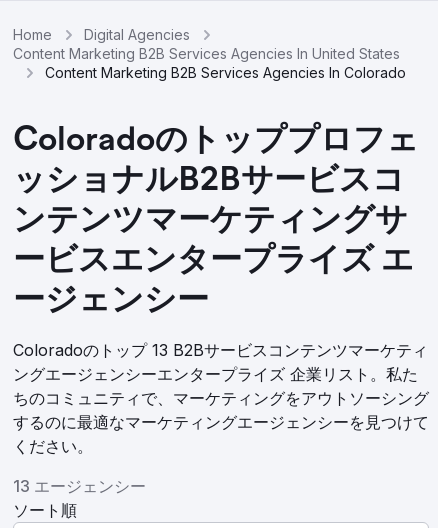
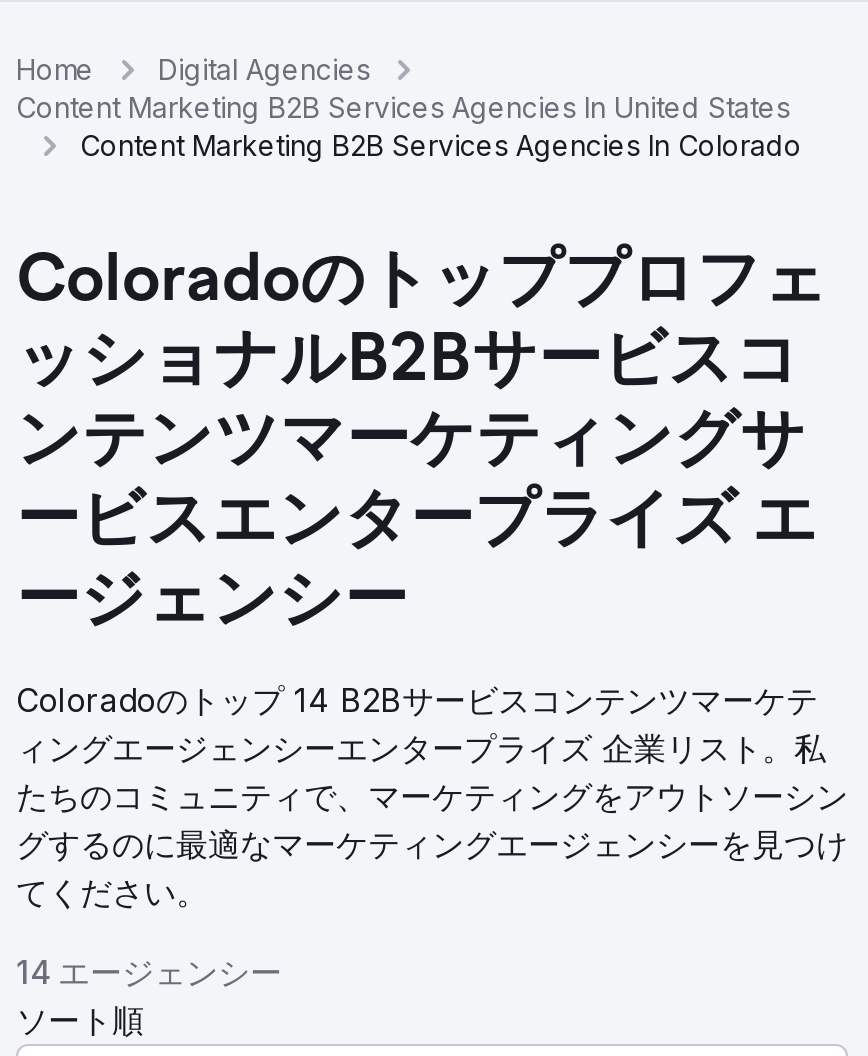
[13,340,429,456] Coloradoのトップ 13 B2Bサービスコンテンツマーケティ | ングエージェンシーエンタープライズ 企業リスト。私た | ちのコミュニティで、マーケティングをアウトソーシング | するのに最適なマーケティングエージェンシーを見つけて | ください。 -> [16,680,848,912] Coloradoのトップ 14 B2Bサービスコンテンツマーケテ | ィングエージェンシーエンタープライズ 企業リスト。私 | たちのコミュニティで、マーケティングをアウトソーシン | グするのに最適なマーケティングエージェンシーを見つけ | てください。
[13,476,146,496] 13 エージェンシー -> [16,952,282,992] 14 エージェンシー

